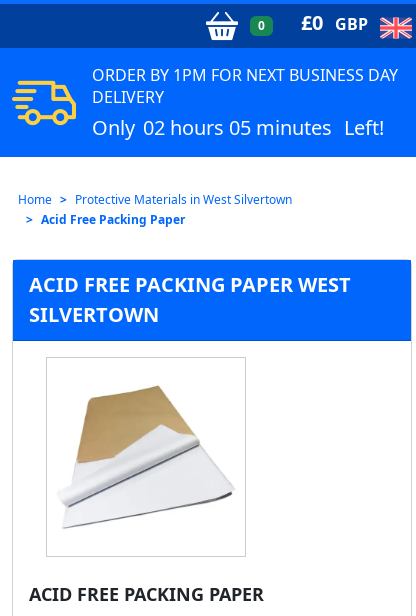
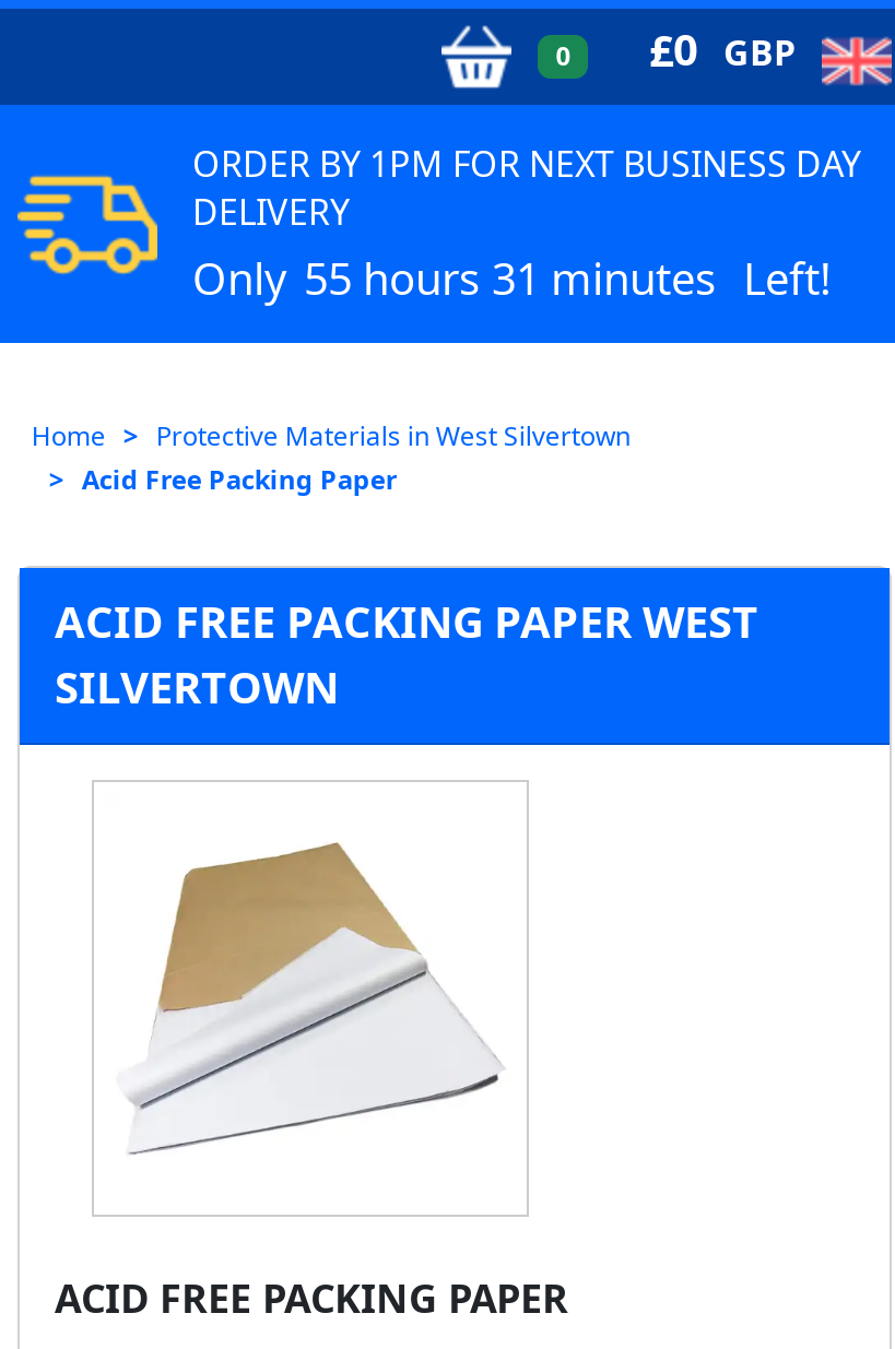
[92,114,384,141] Only 02 hours 05 minutes Left! -> [192,249,831,308] Only 55 hours 31 minutes Left!

